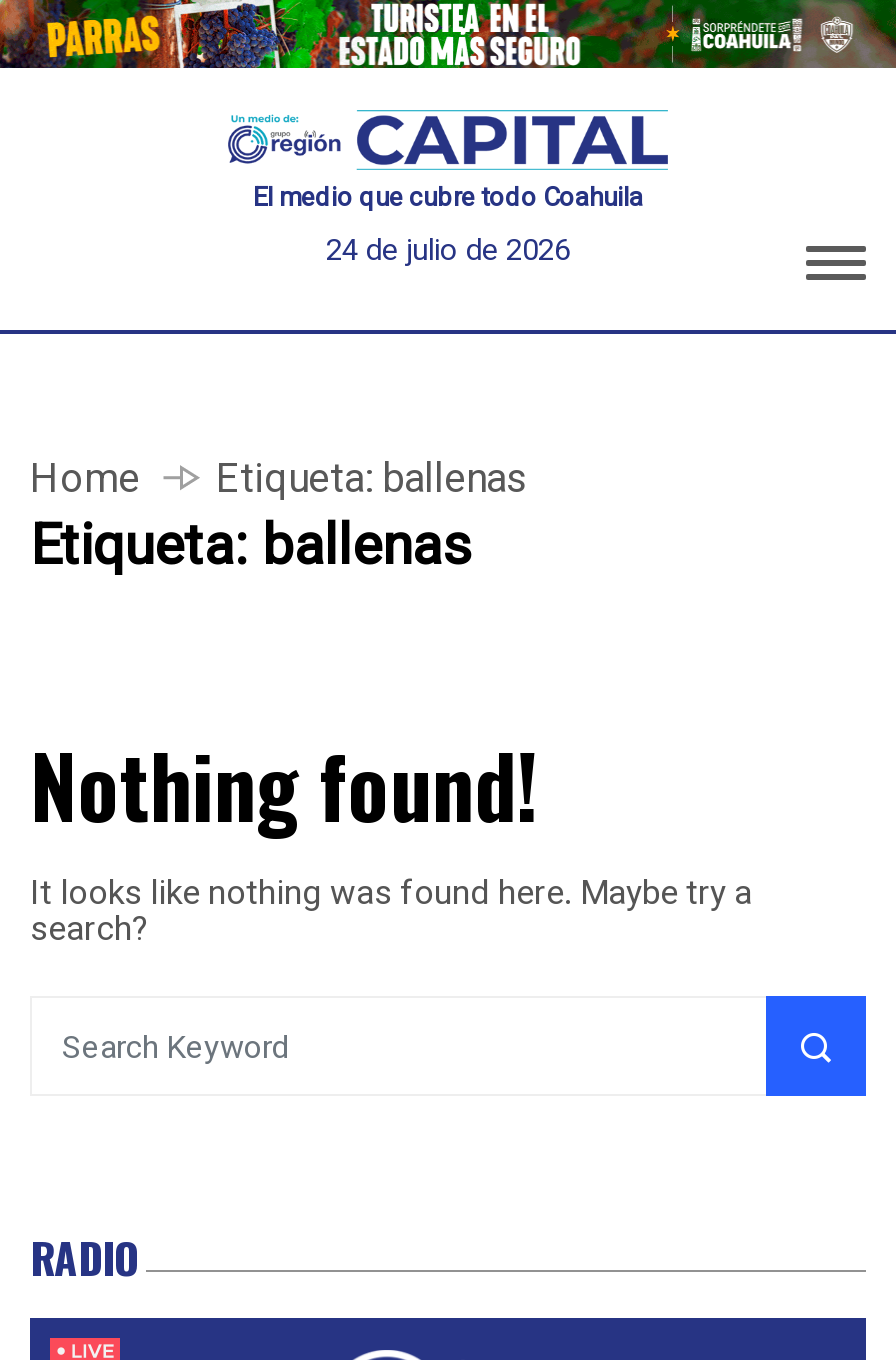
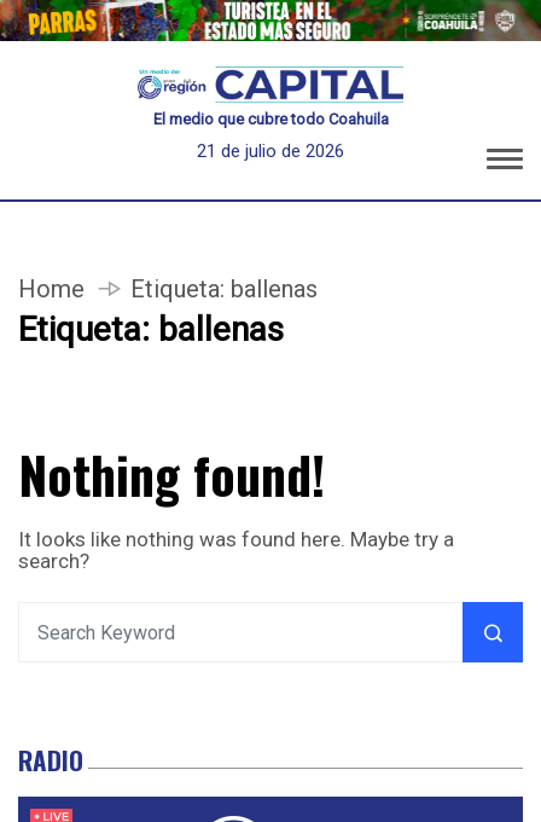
[326,232,570,268] 24 de julio de 2026 -> [197,140,344,162] 21 de julio de 2026

